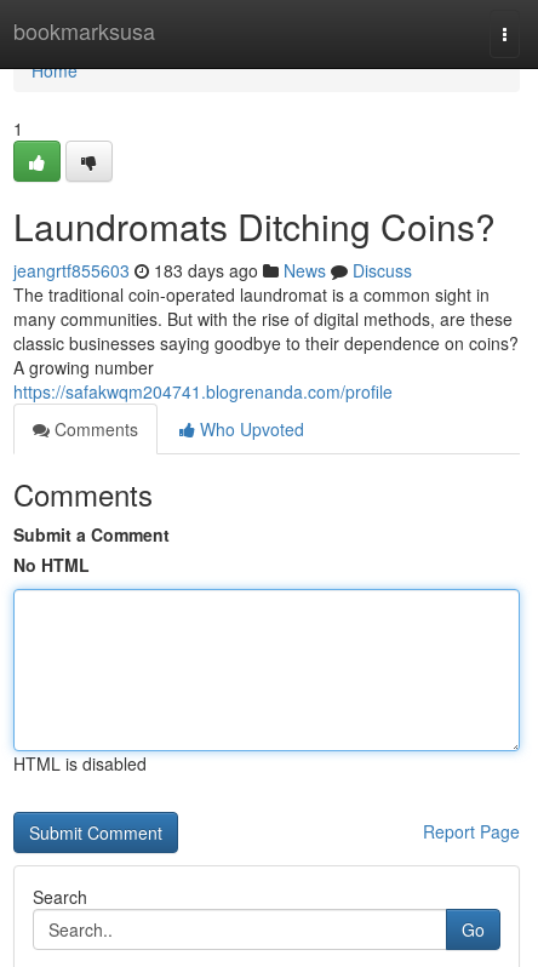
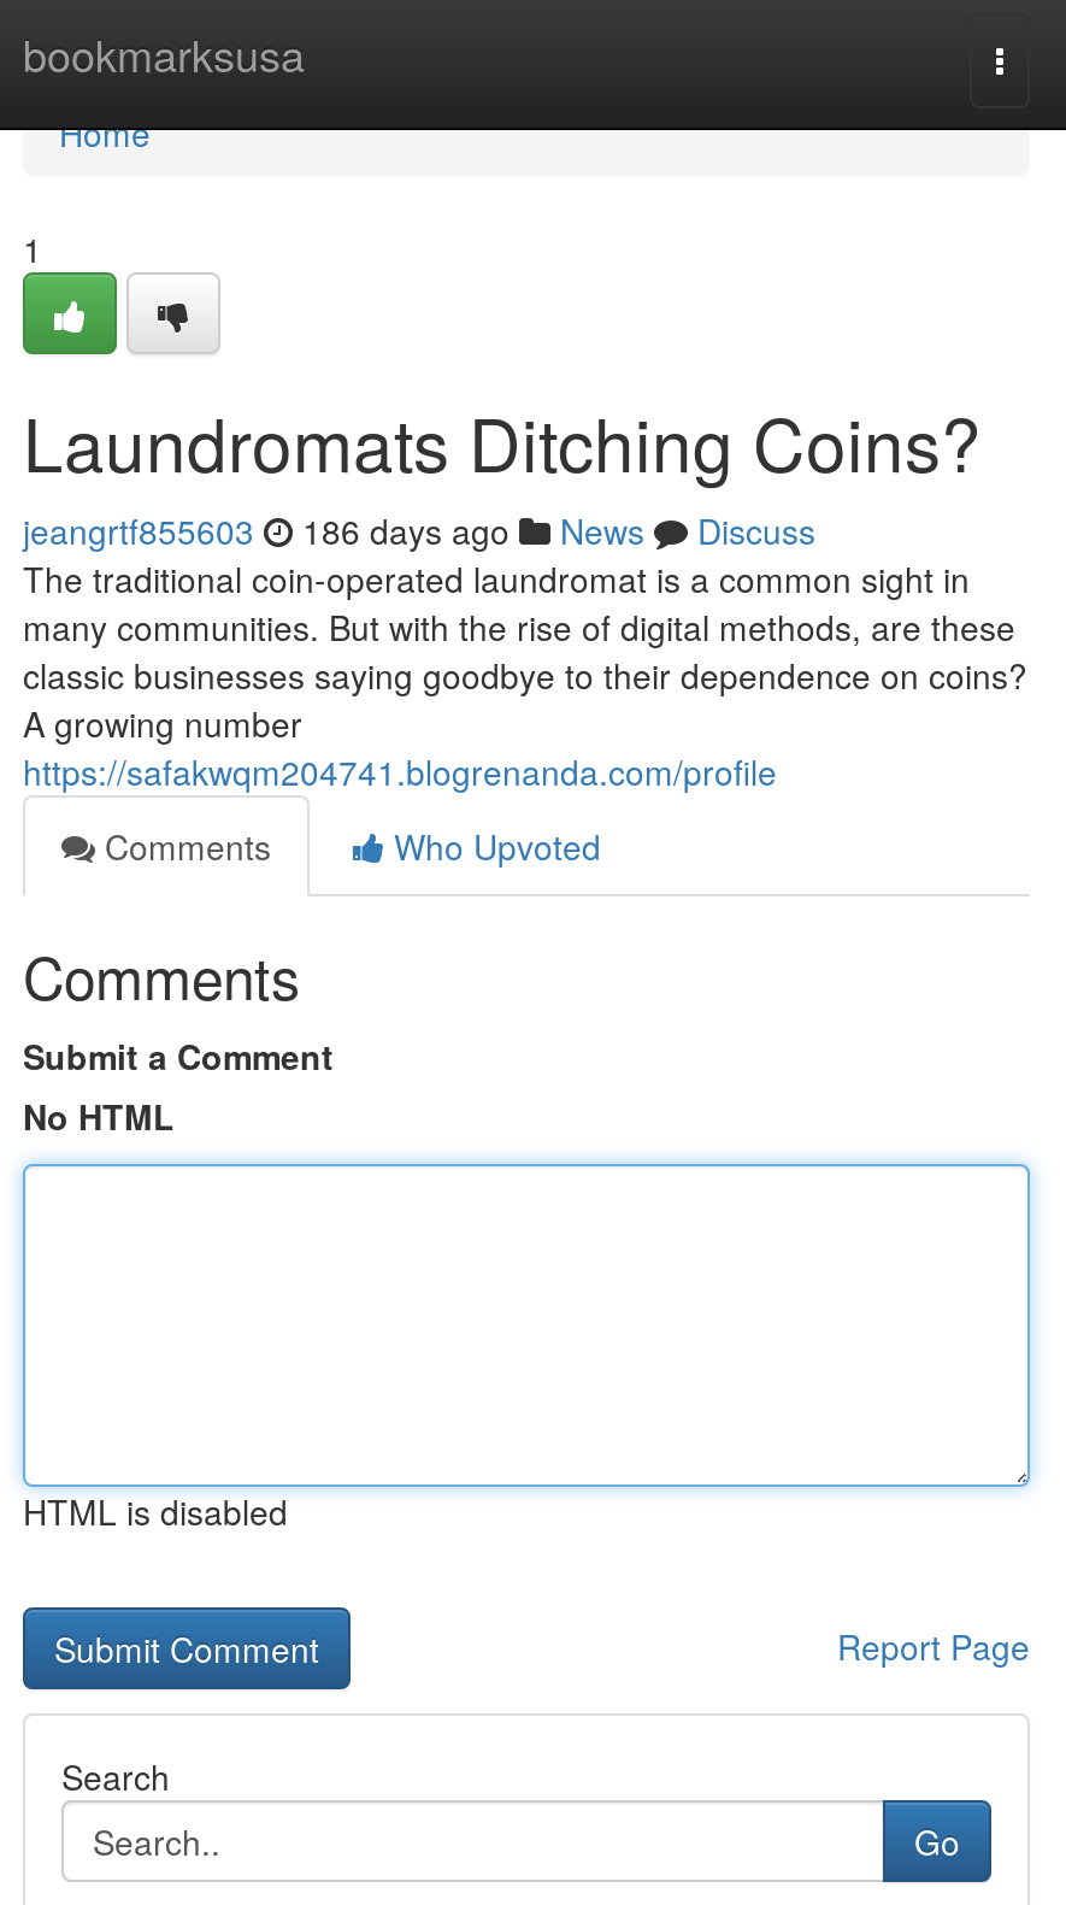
[13,258,412,282] jeangrtf855603 183 days ago News Discuss -> [23,506,815,554] jeangrtf855603 186 days ago News Discuss

